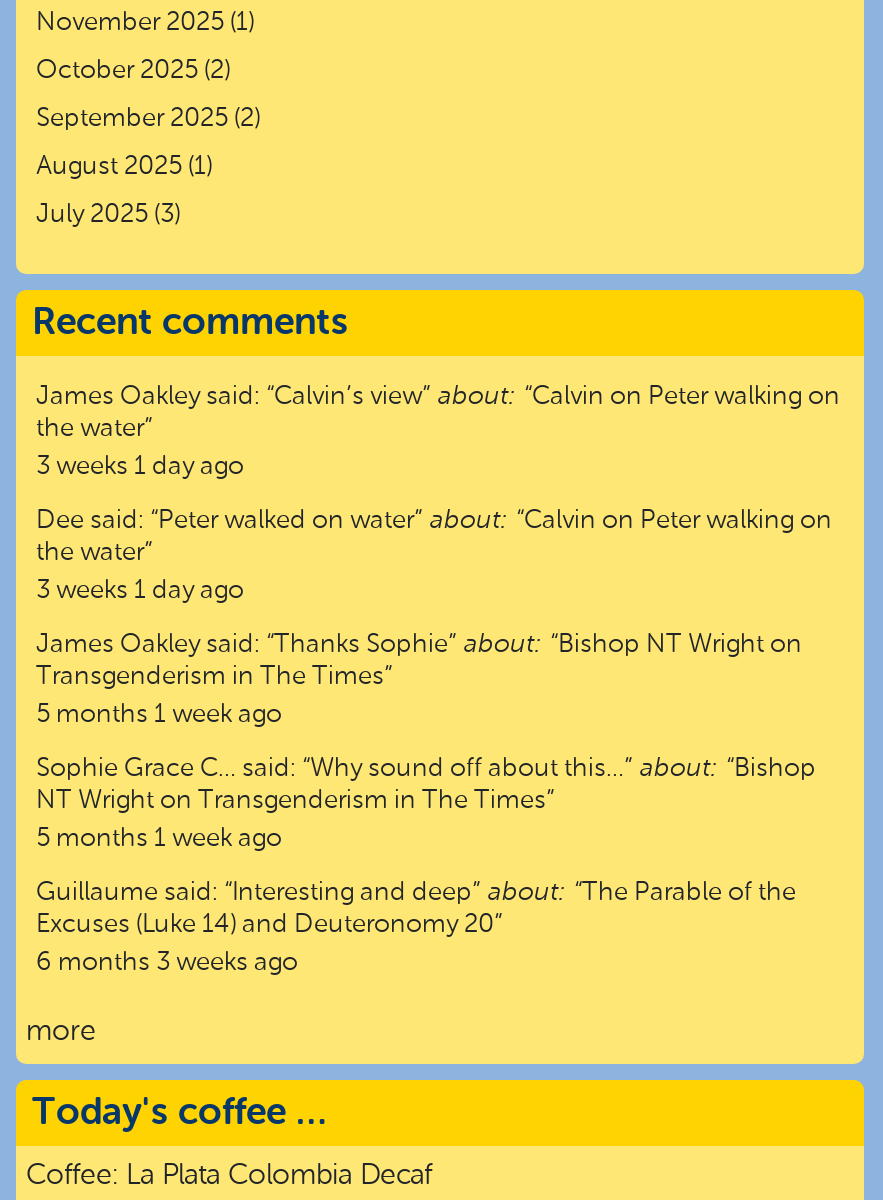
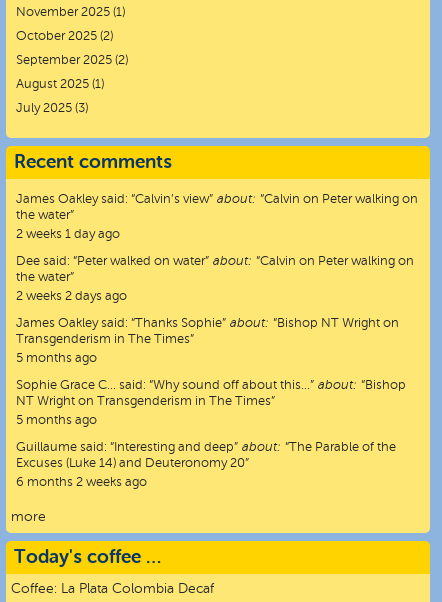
[36,455,244,481] 3 weeks 1 day ago -> [16,228,120,241] 2 weeks 1 day ago
[36,579,244,605] 3 weeks 1 day ago -> [16,290,127,303] 2 weeks 2 days ago
[36,703,282,729] 5 months 1 week ago -> [16,352,97,365] 5 months ago
[36,827,282,853] 5 months 1 week ago -> [16,414,97,427] 5 months ago
[36,951,298,977] 6 months 3 weeks ago -> [16,476,147,489] 6 months 2 weeks ago

